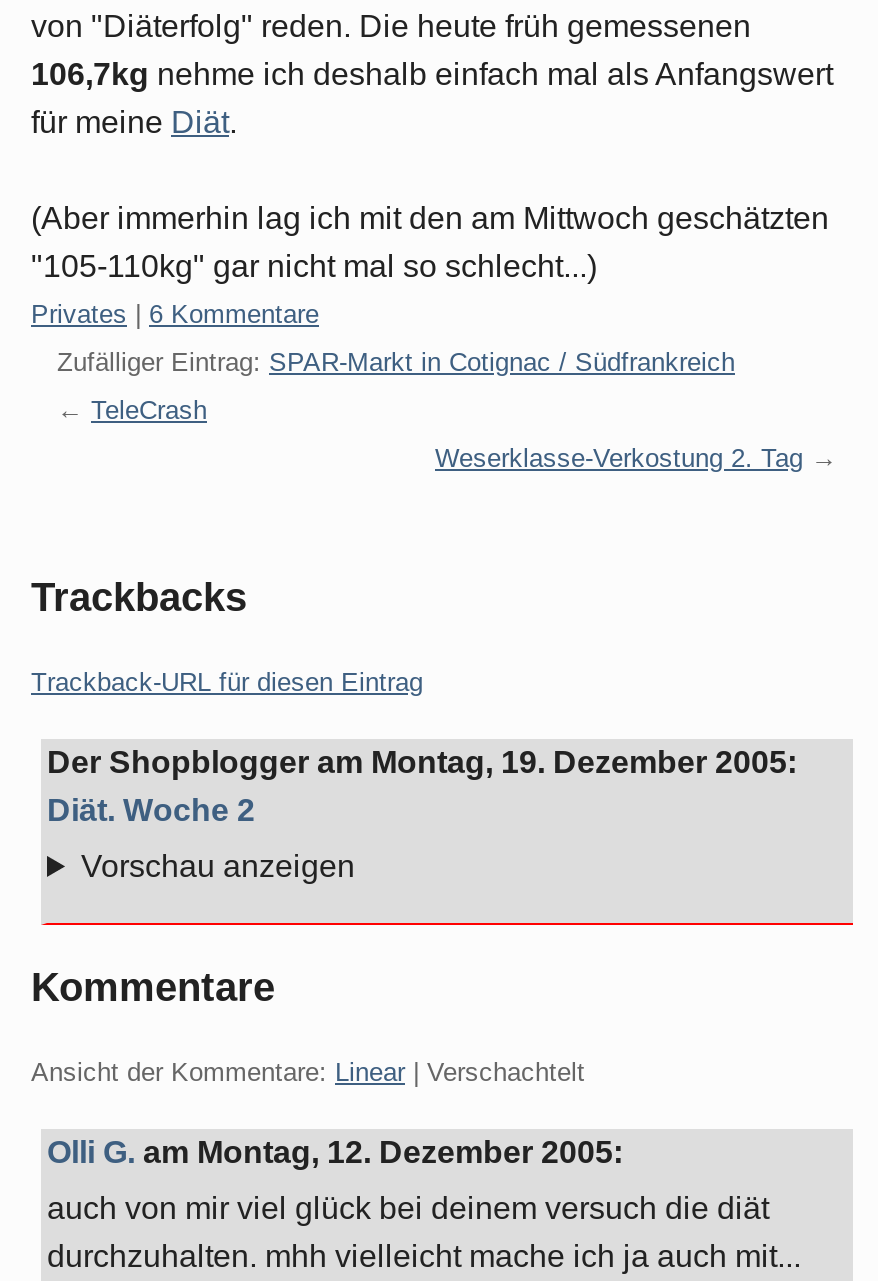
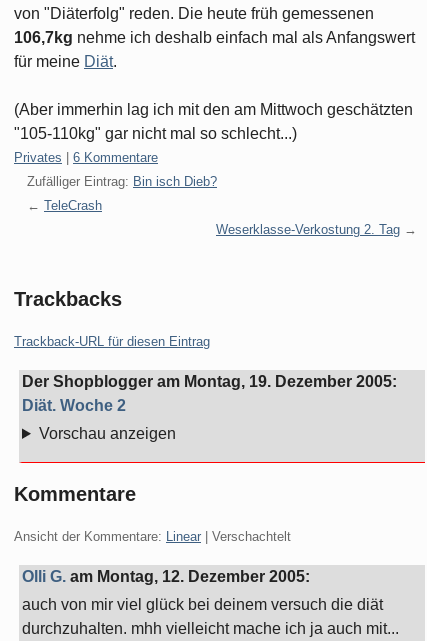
[57,347,735,377] Zufälliger Eintrag: SPAR-Markt in Cotignac / Südfrankreich -> [27,174,217,189] Zufälliger Eintrag: Bin isch Dieb?

